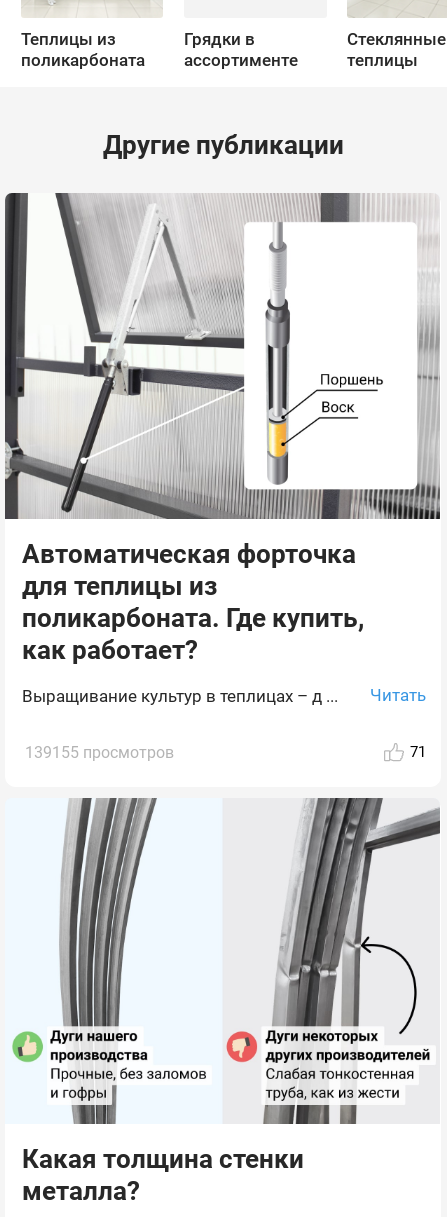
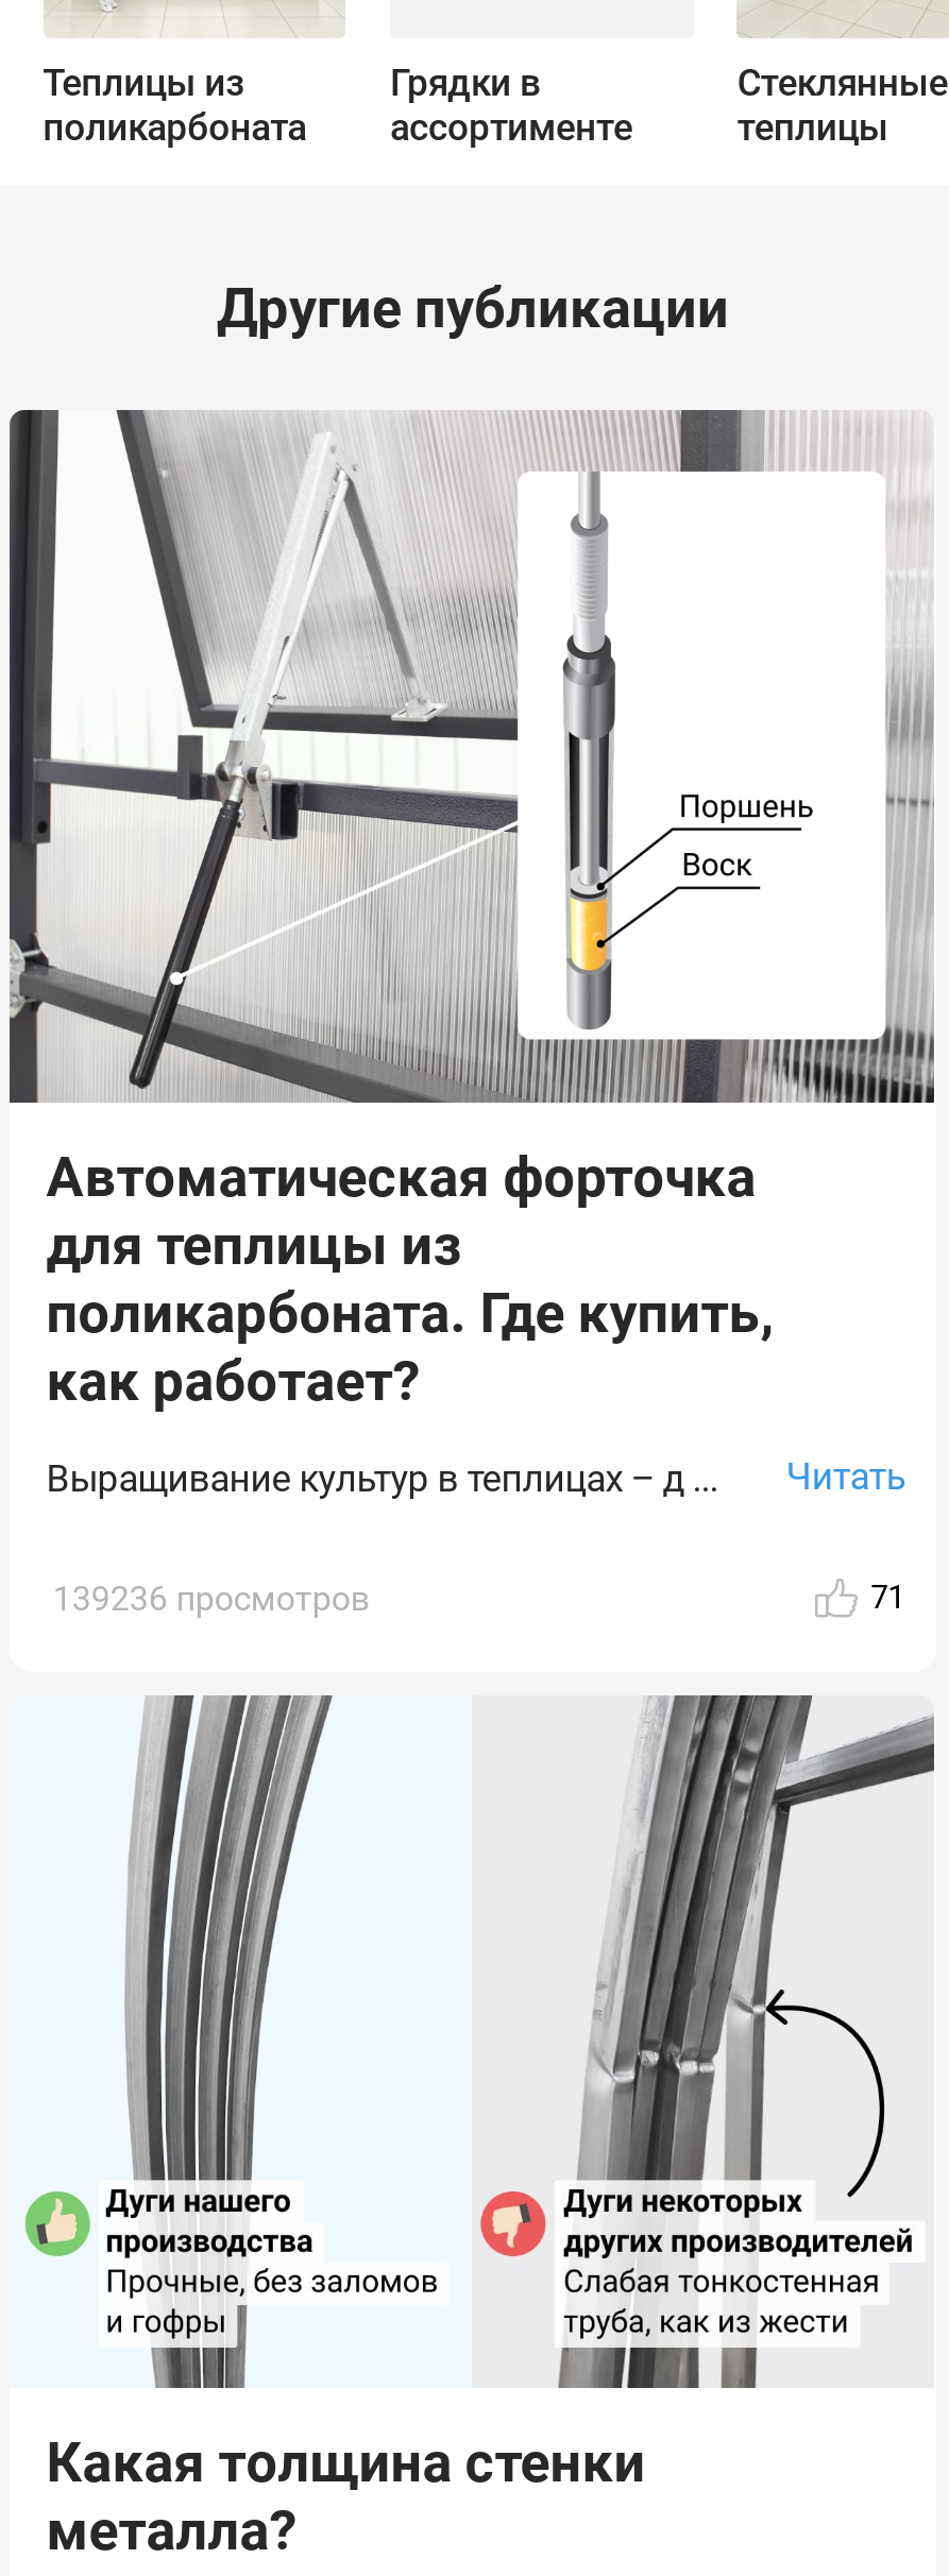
[25,743,174,762] 139155 просмотров -> [53,1579,370,1620] 139236 просмотров

